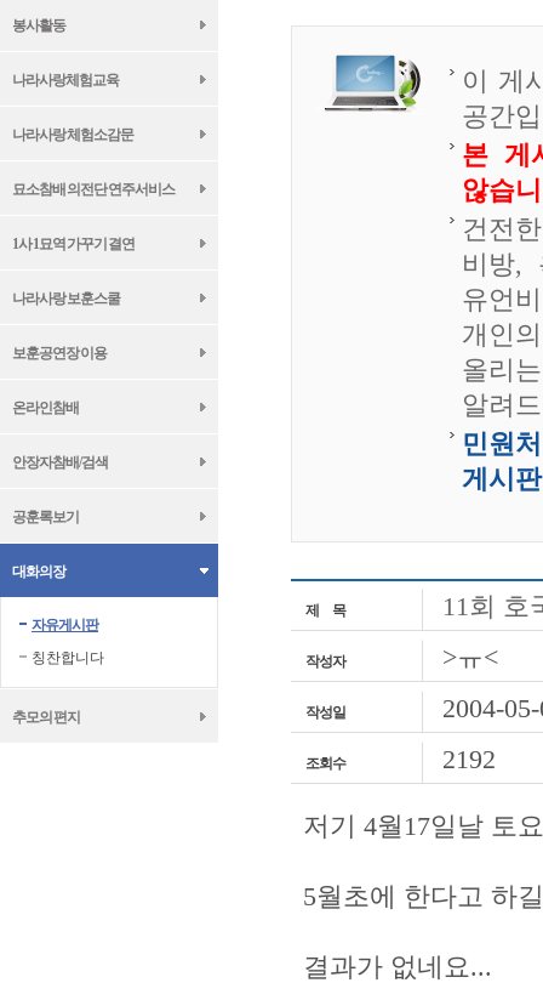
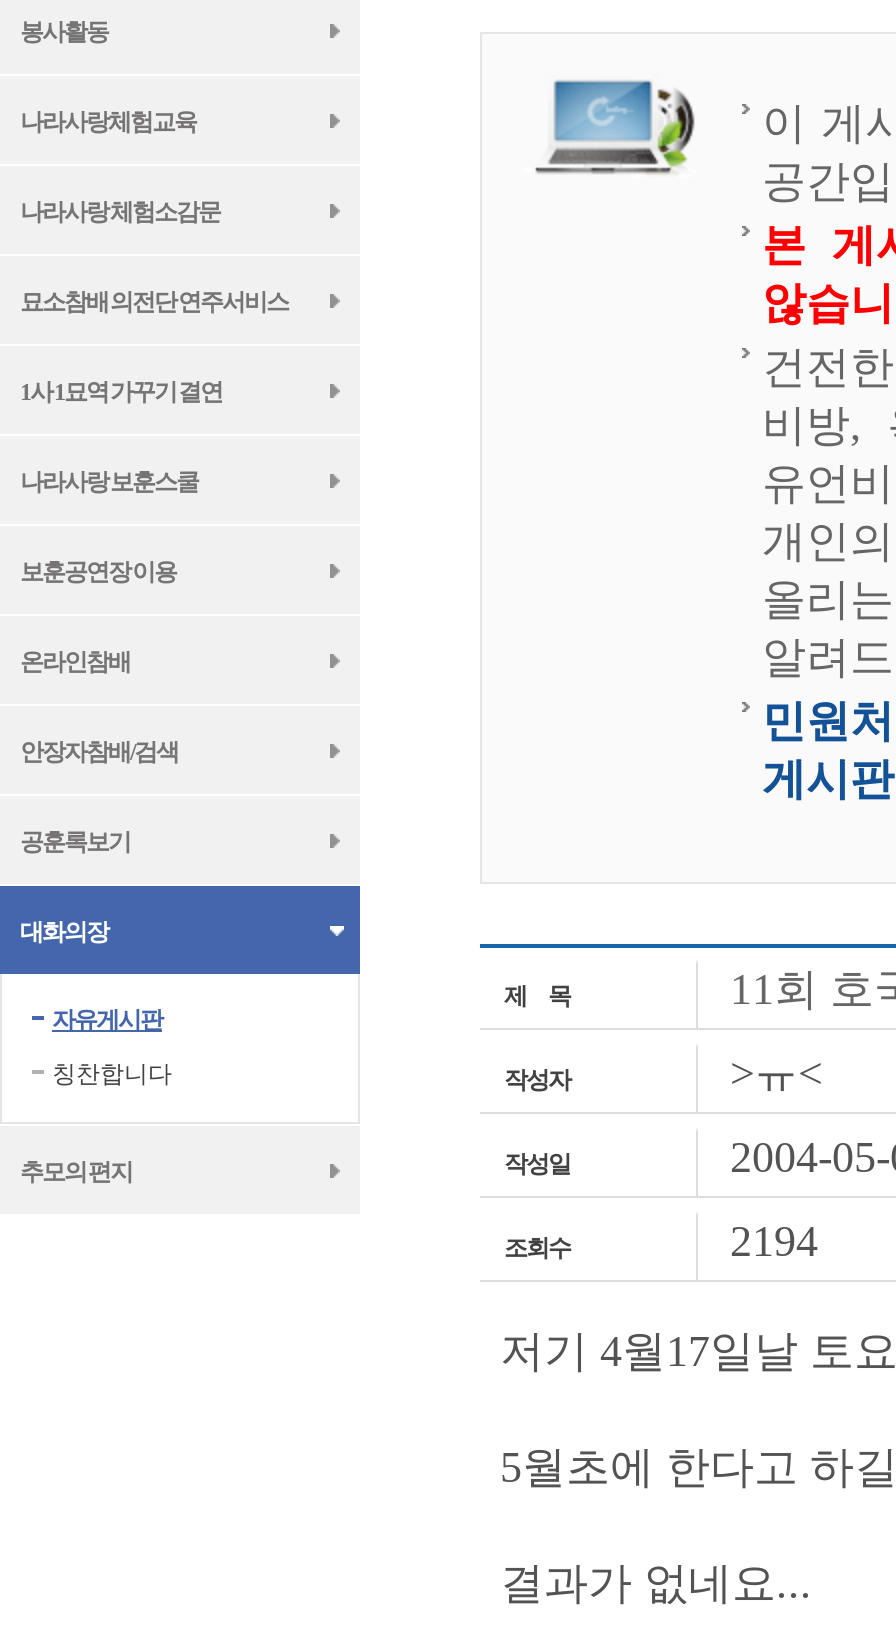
[442,744,496,774] 2192 -> [730,1216,818,1266] 2194

